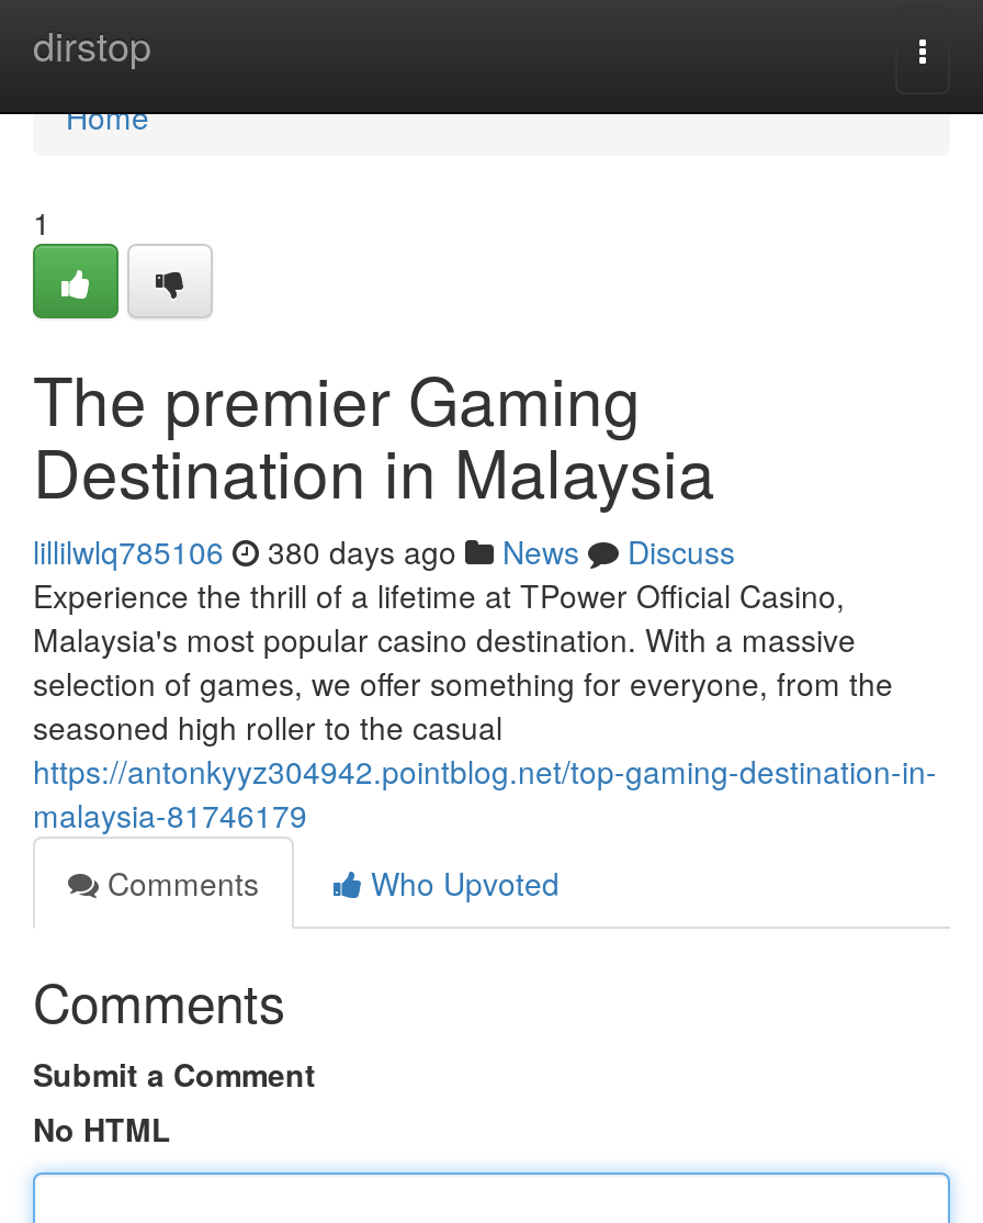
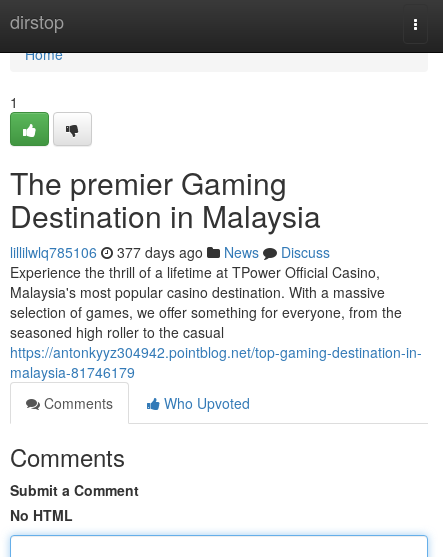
[33,529,735,573] lillilwlq785106 380 days ago News Discuss -> [10,242,330,262] lillilwlq785106 377 days ago News Discuss

